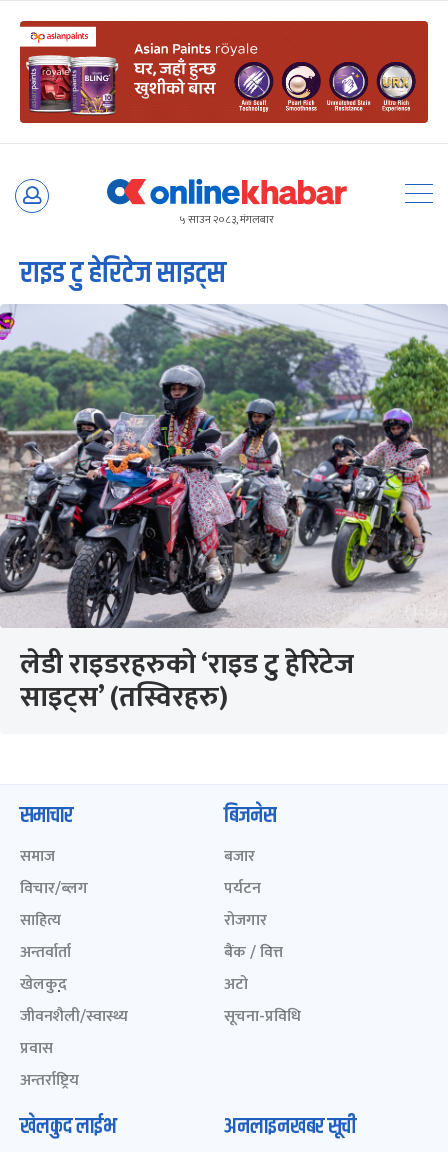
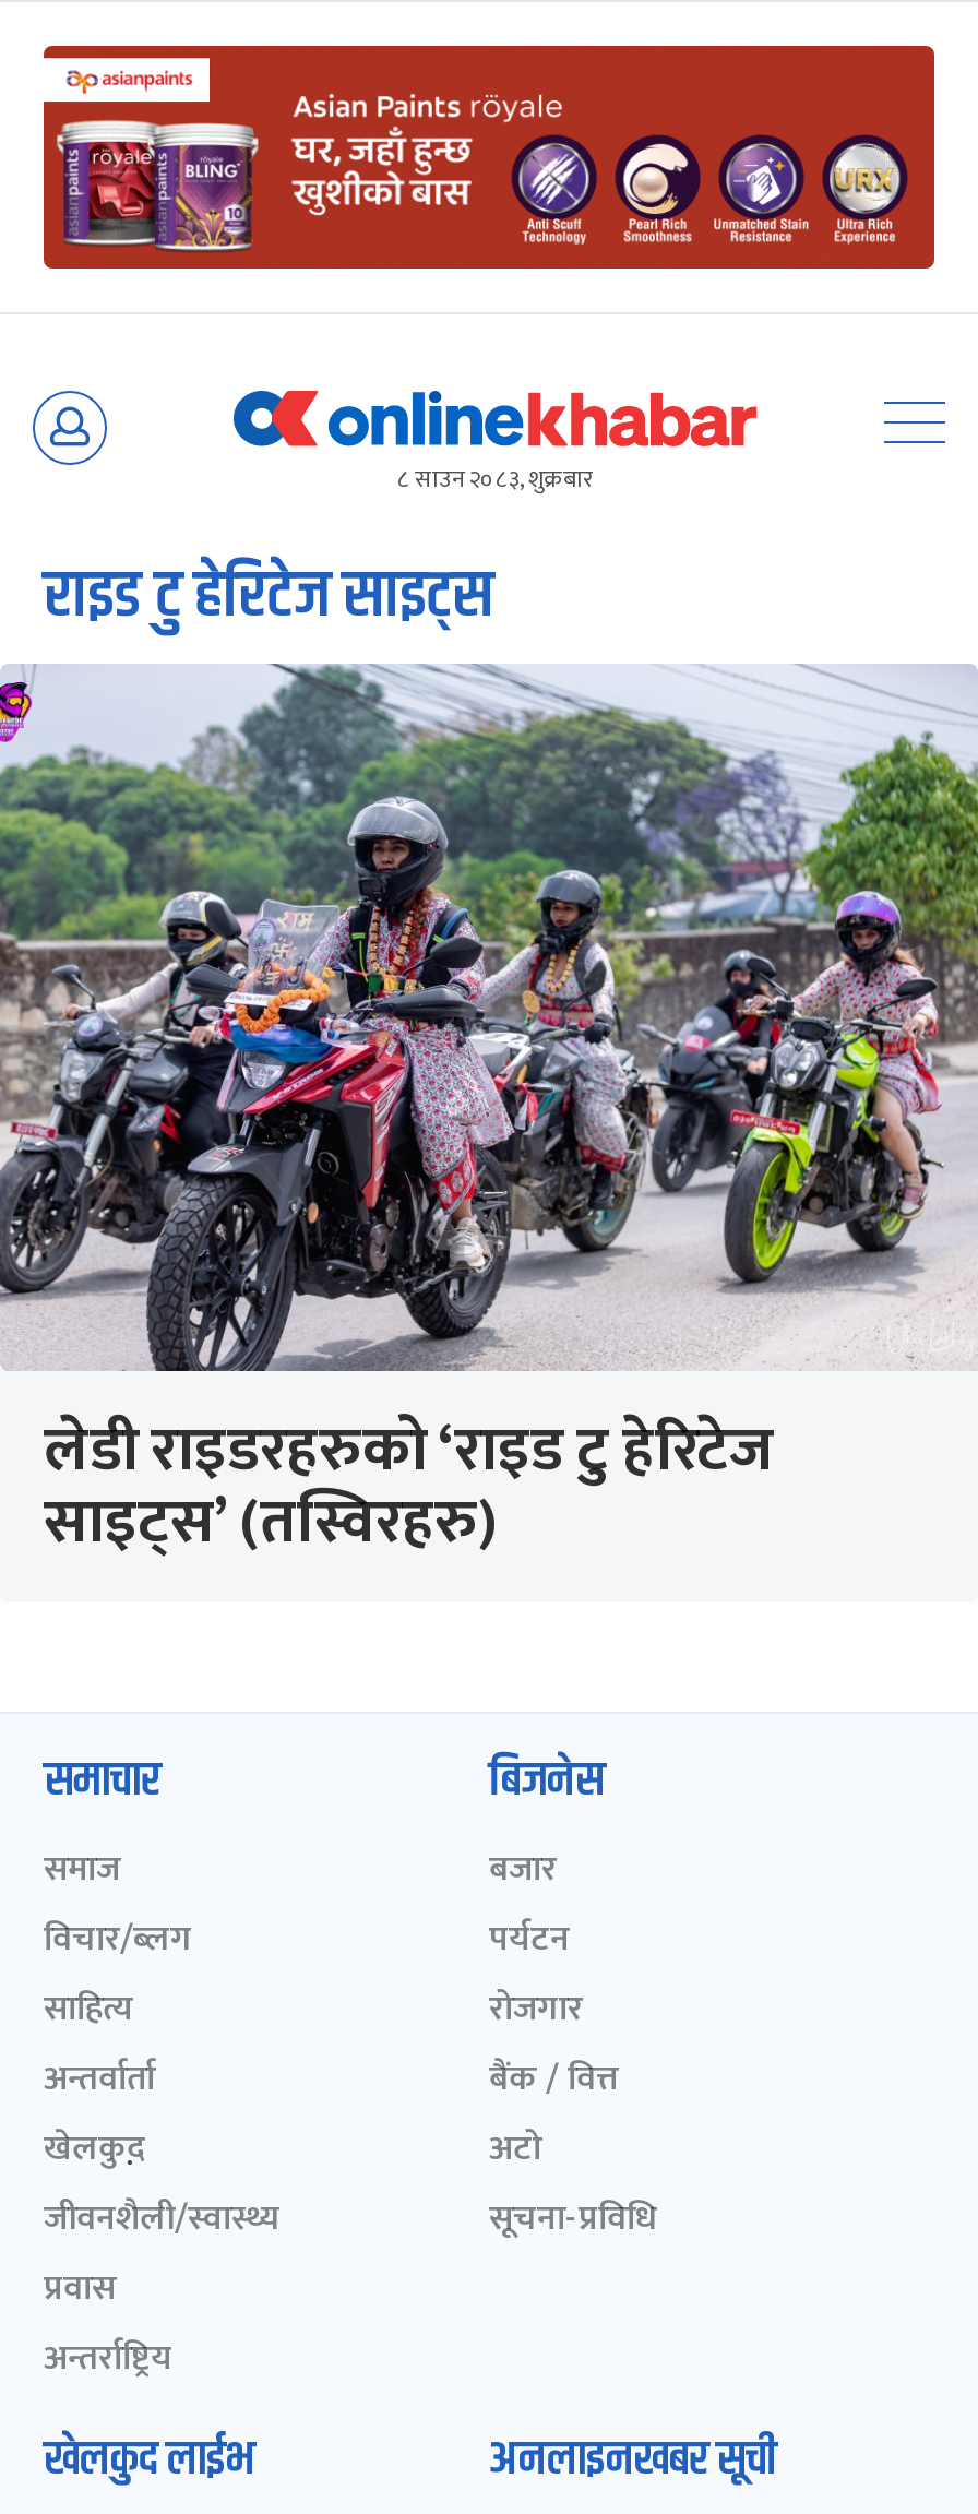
[180,211,274,229] ५ साउन २०८३, मंगलबार -> [397,461,594,500] ८ साउन २०८३, शुक्रबार

